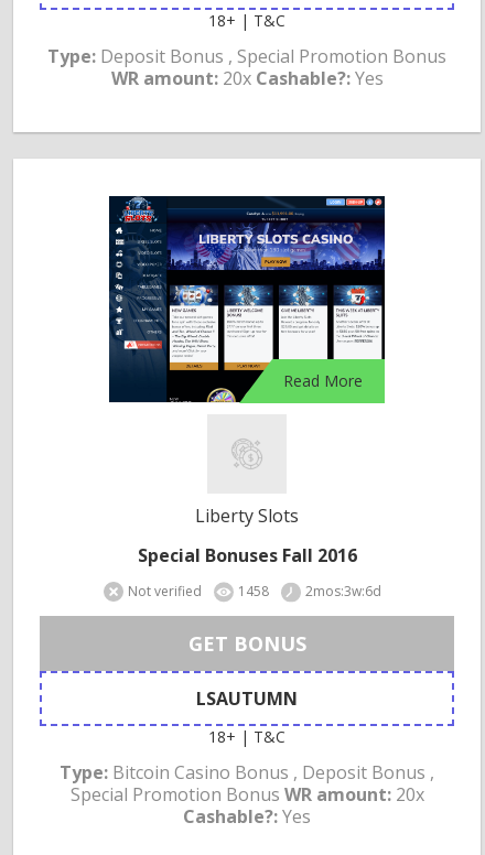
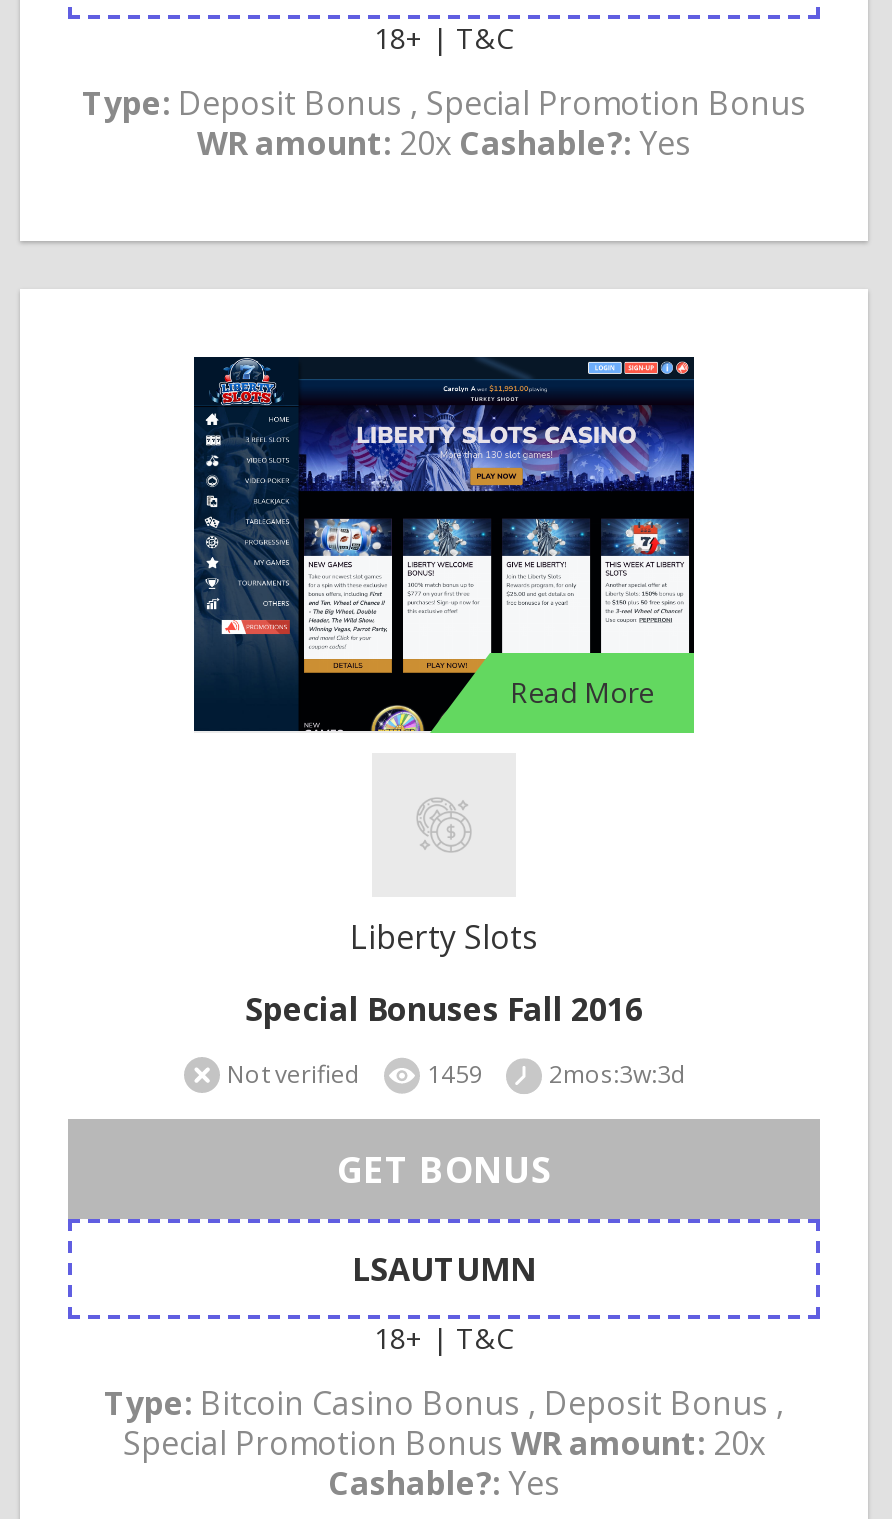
[238,581,381,600] 1458 | 2mos:3w:6d -> [427,1056,687,1090] 1459 | 2mos:3w:3d

